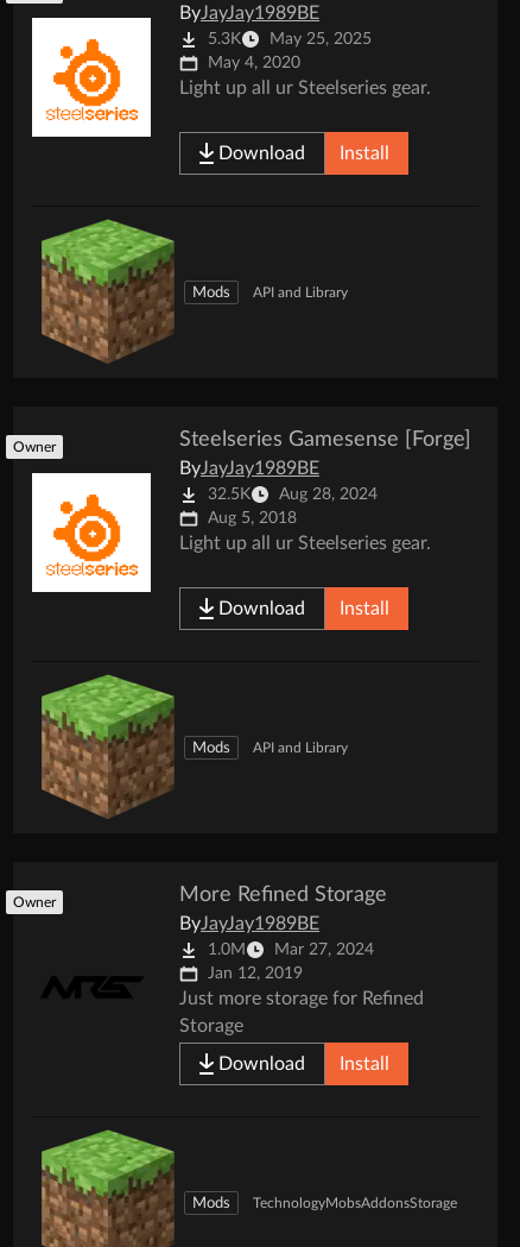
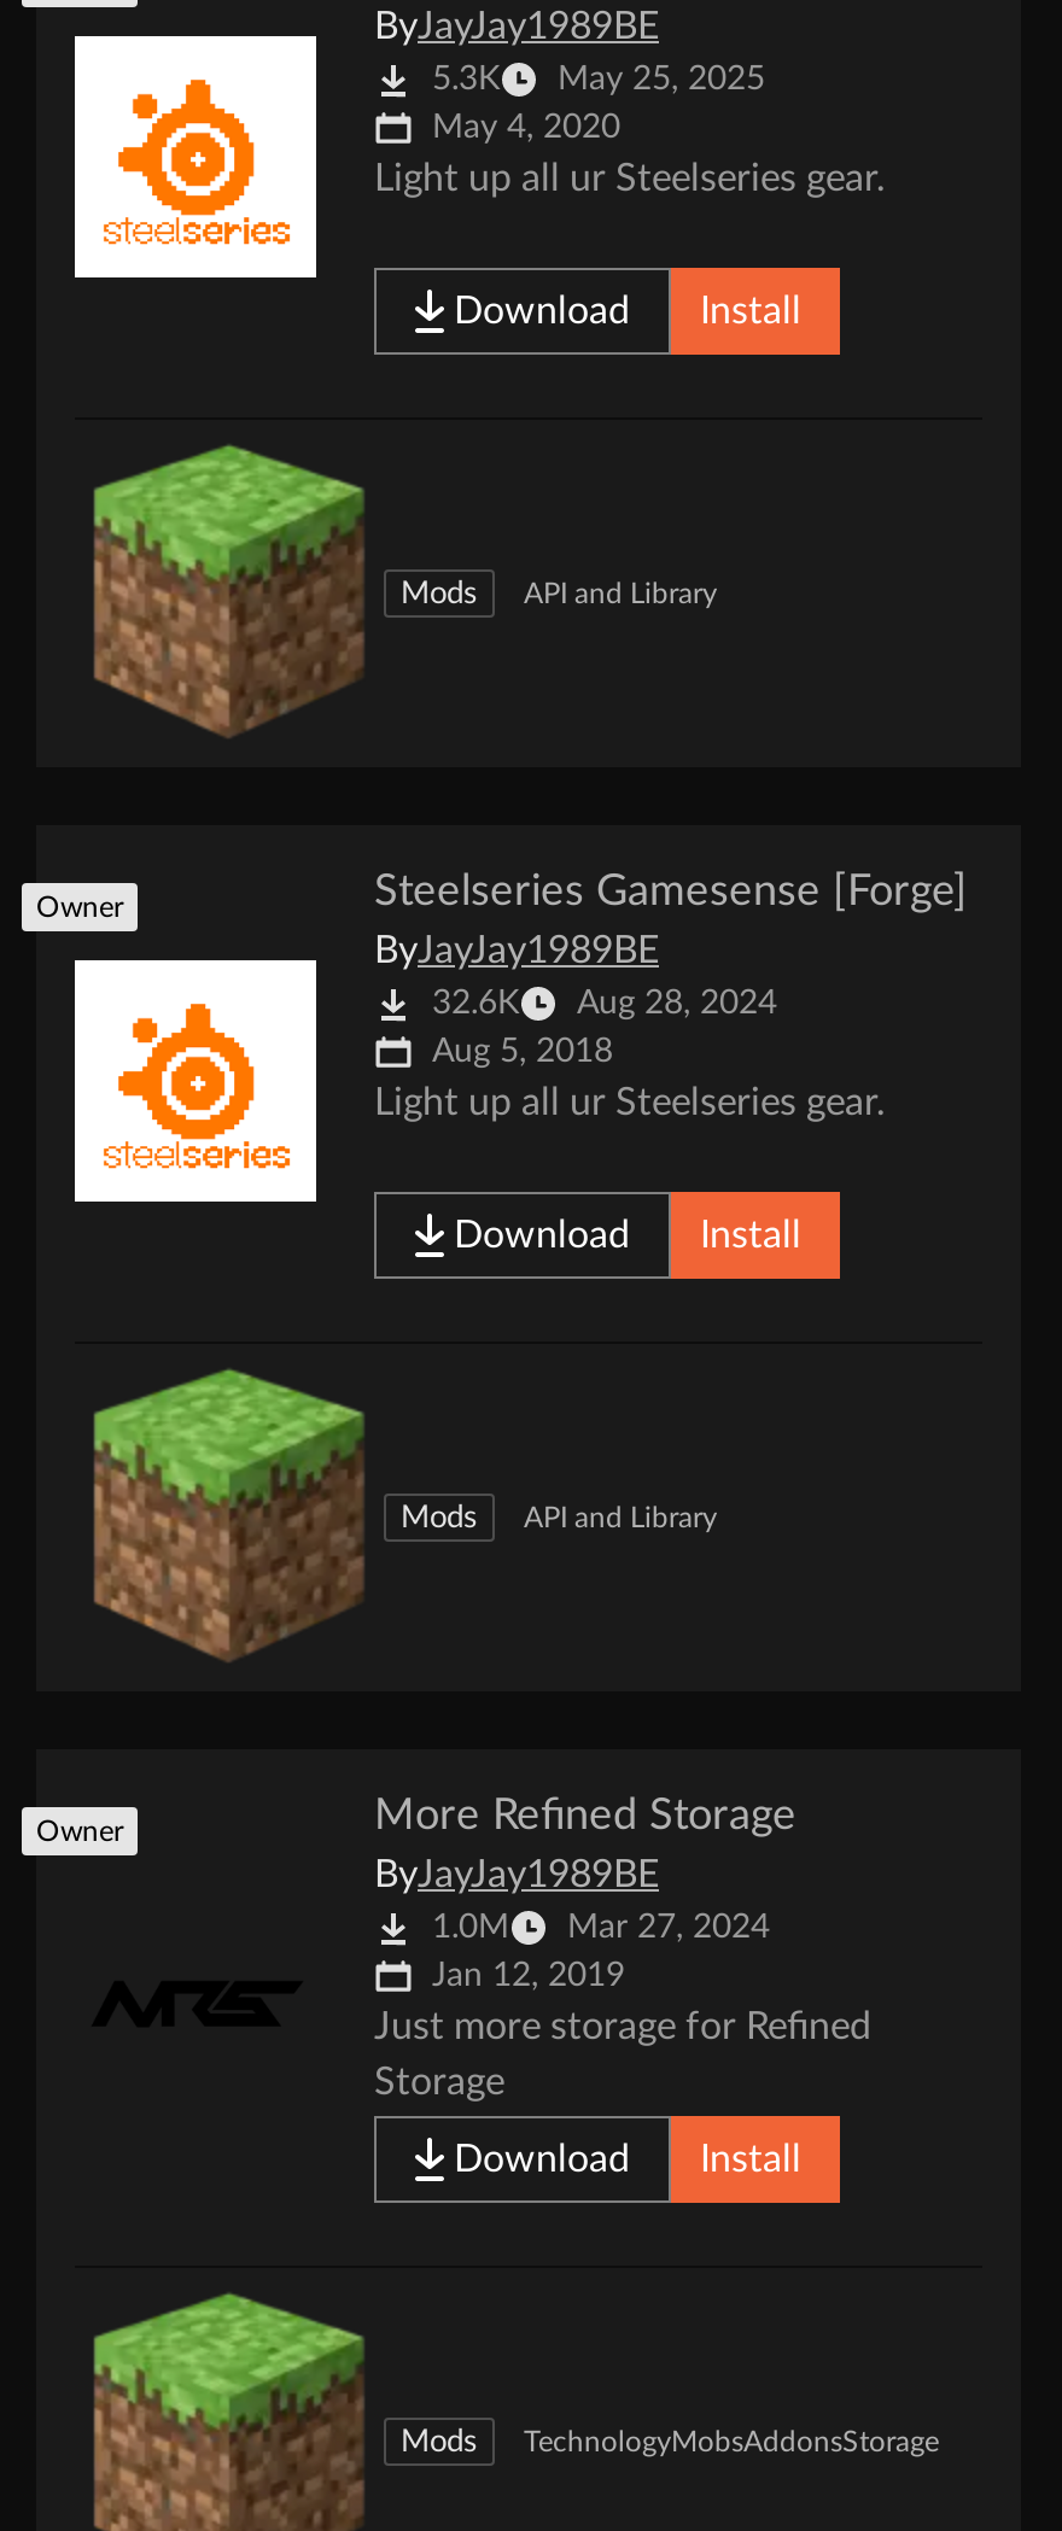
[208,486,378,502] 32.5K Aug 28, 2024 -> [432,986,777,1020] 32.6K Aug 28, 2024

